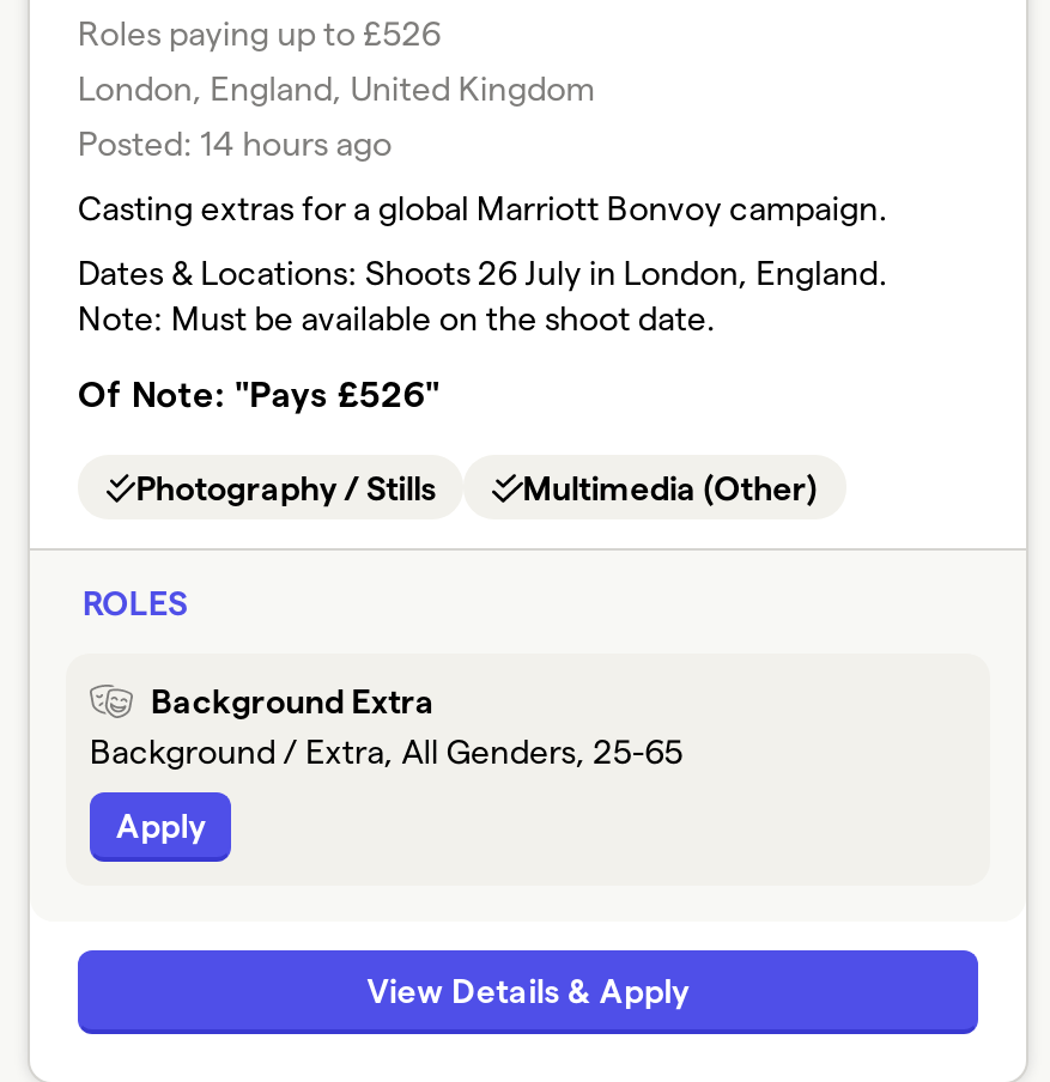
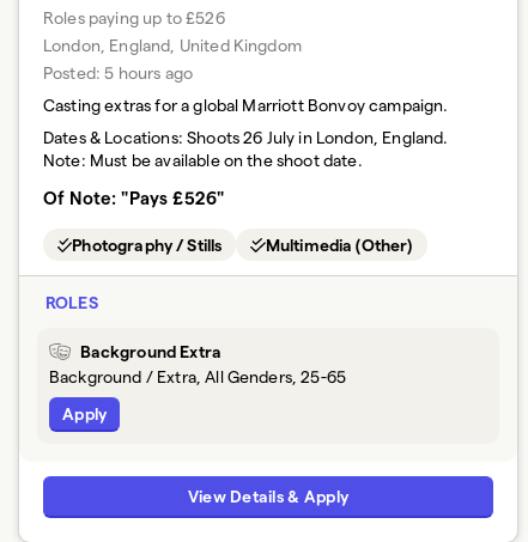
[78,122,392,163] Posted: 14 hours ago -> [43,62,193,83] Posted: 5 hours ago

